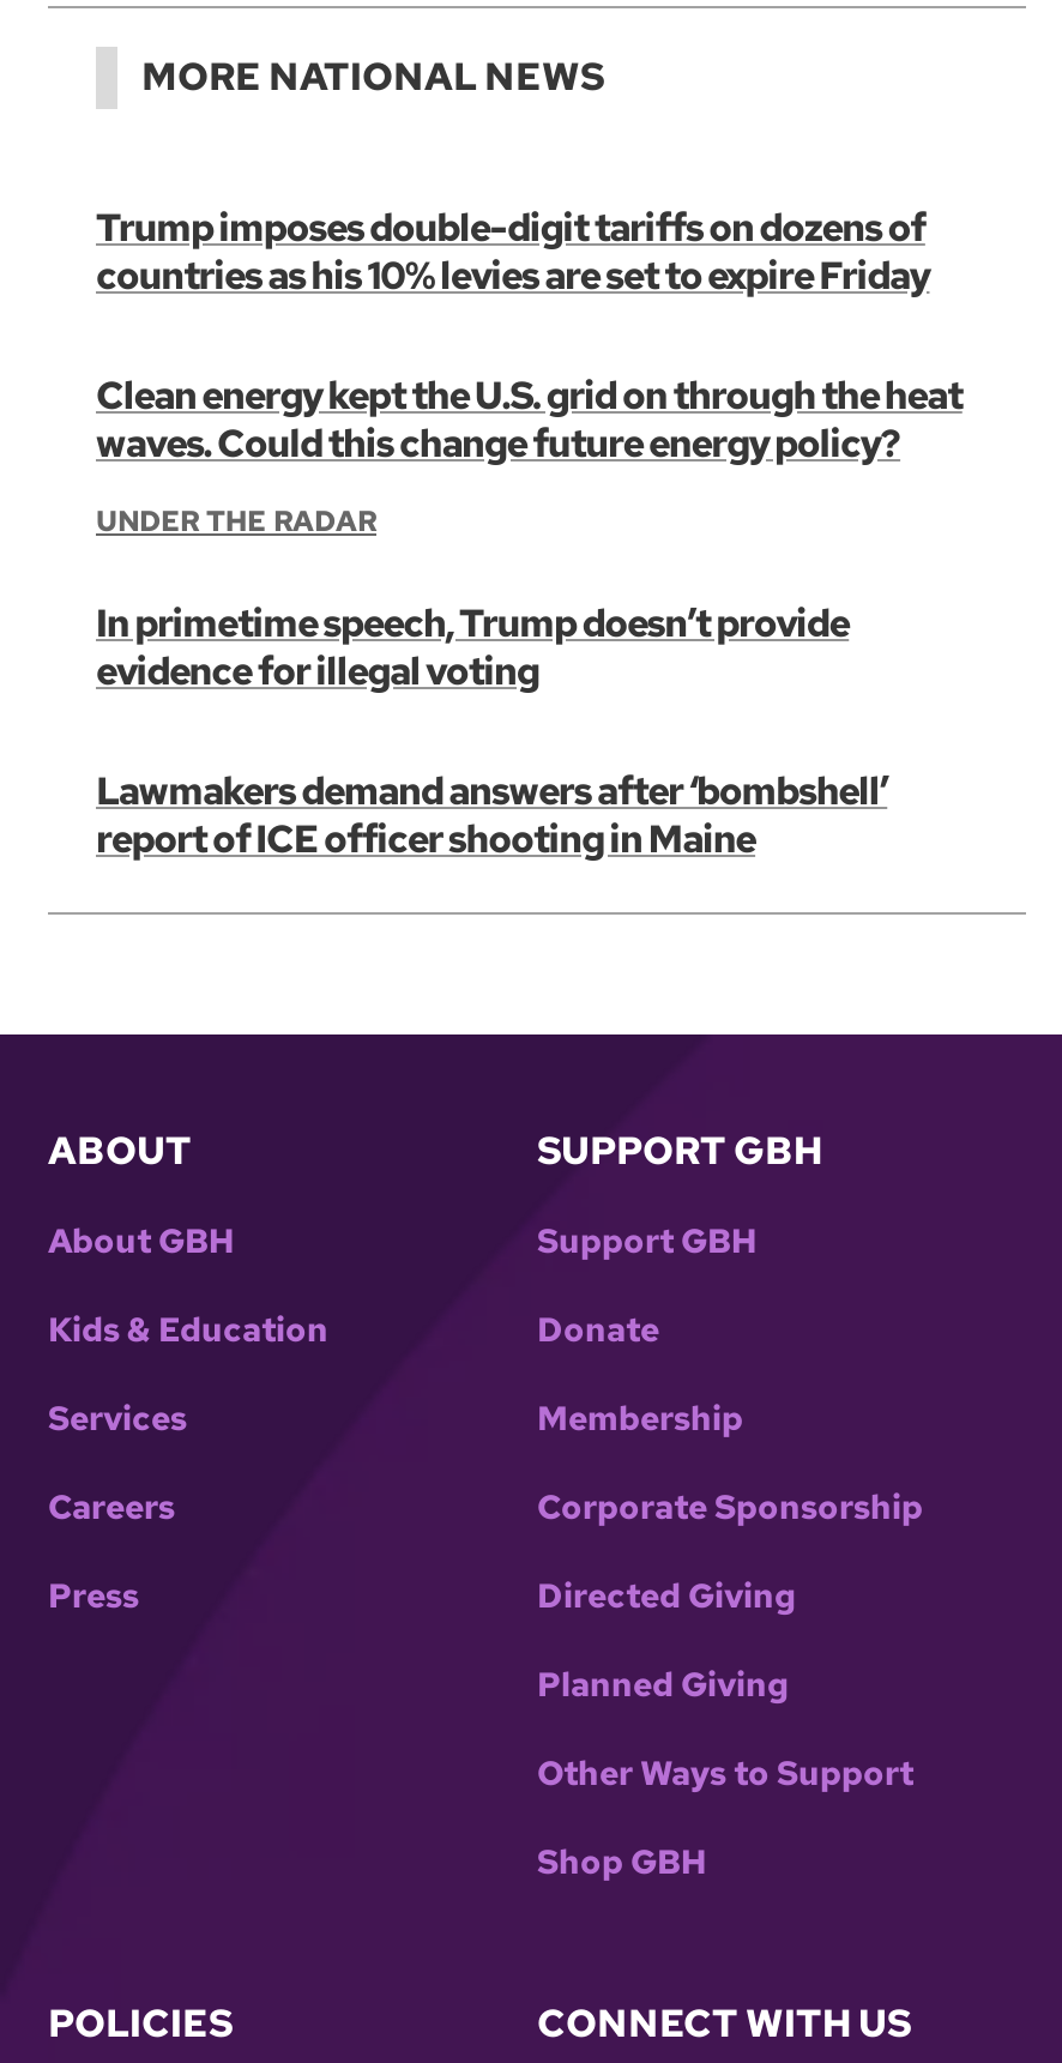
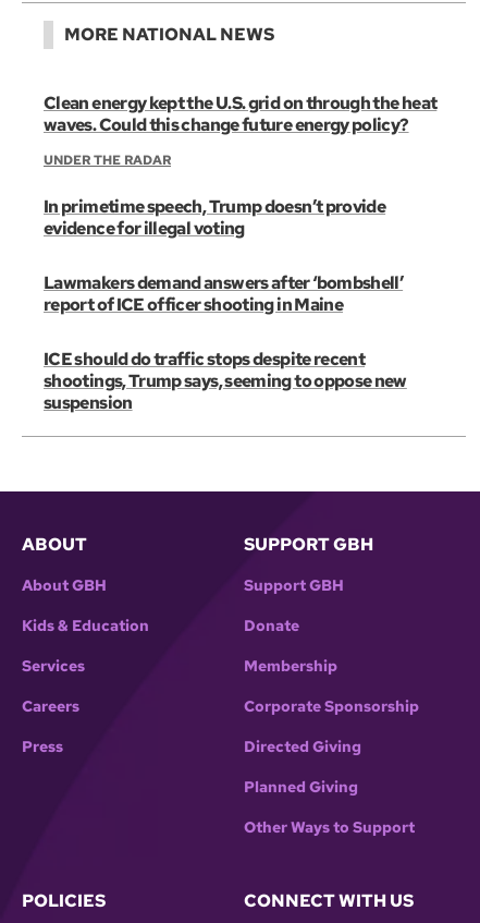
[96,203,929,301] Trump imposes double-digit tariffs on dozens of | countries as his 10% levies are set to expire Friday -> none
moved [96,370,962,864] -> [44,92,437,316]: Clean energy kept the U.S. grid on through the heat | waves. Could this change future energy policy? | UNDER THE RADAR | In primetime speech, Trump doesn’t provide | evidence for illegal voting | Lawmakers demand answers after ‘bombshell’ | report of ICE officer shooting in Maine
none -> [44,348,407,414] ICE should do traffic stops despite recent | shootings, Trump says, seeming to oppose new | suspension
moved [48,1126,923,1794] -> [22,533,419,837]: ABOUT | About GBH | Kids & Education | ... | Planned Giving | Other Ways to Support
[537,1840,707,1883] Shop GBH -> none

